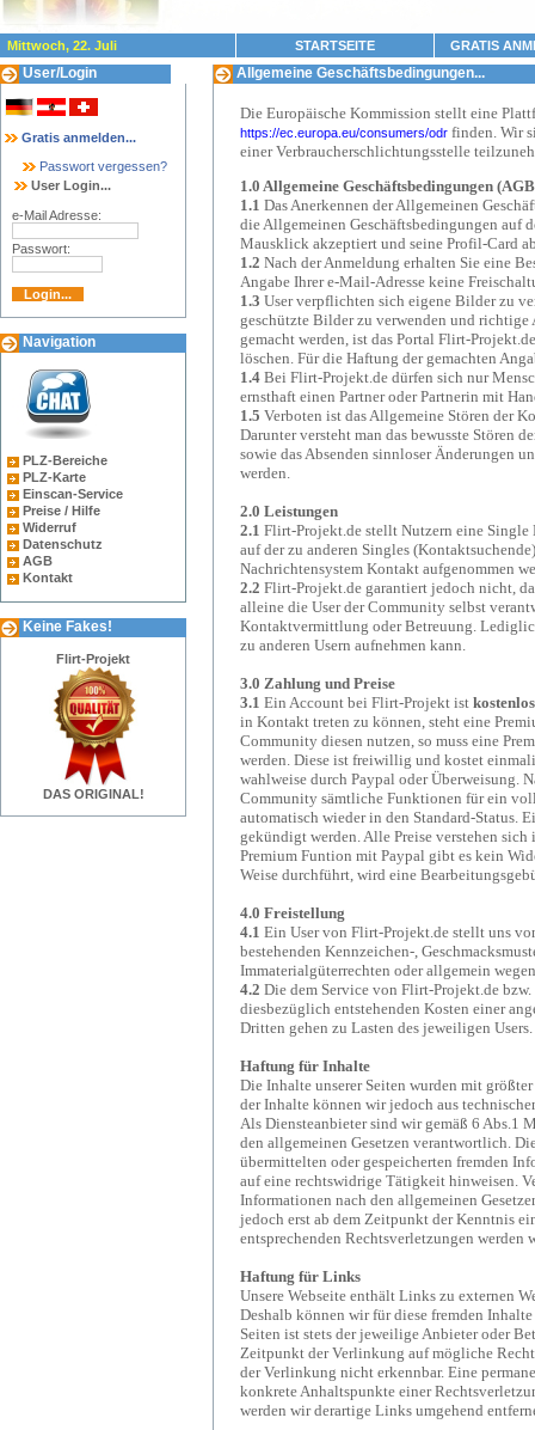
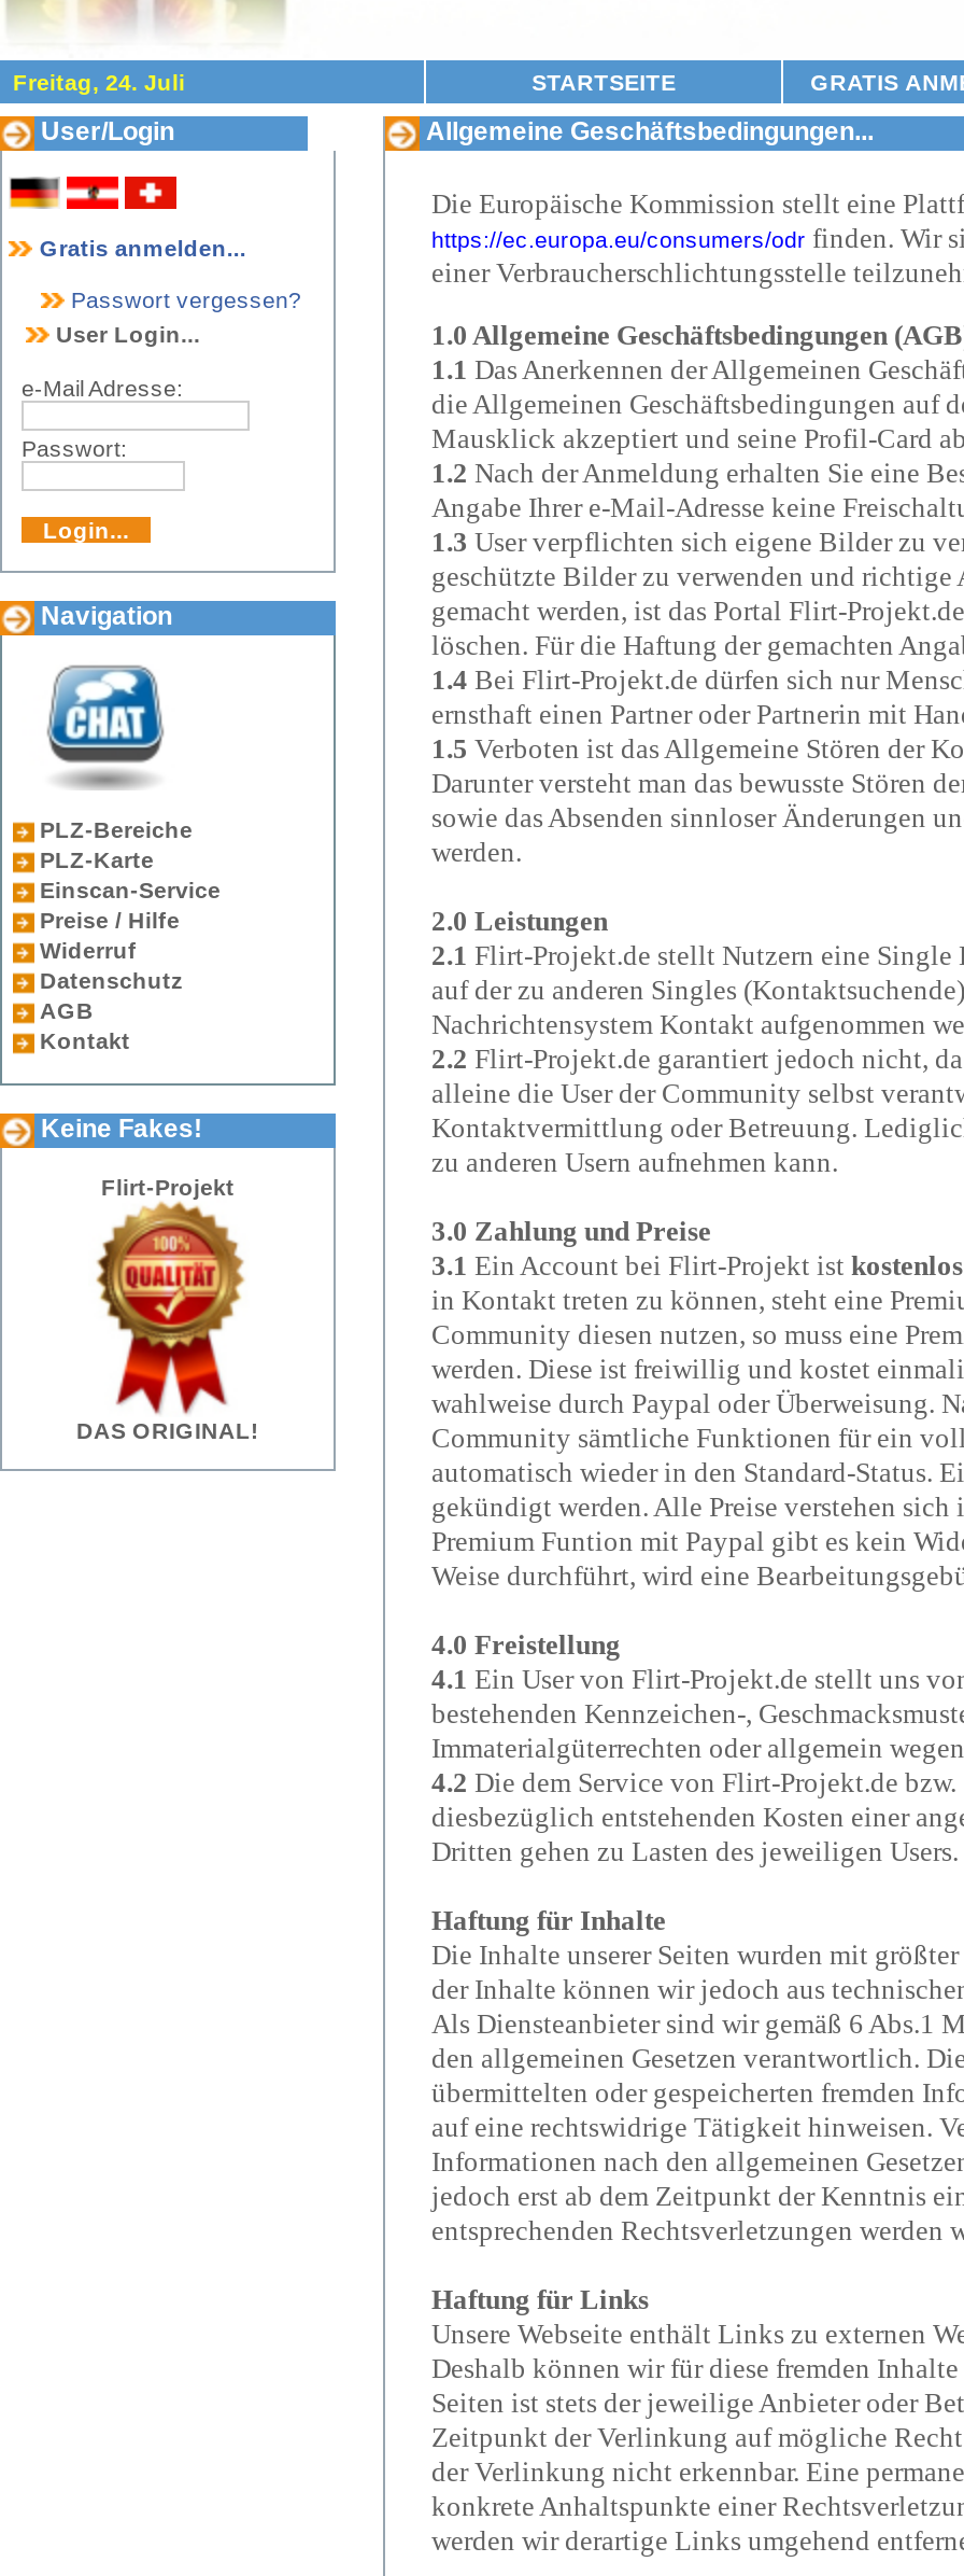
[7,38,117,53] Mittwoch, 22. Juli -> [13,69,185,95] Freitag, 24. Juli

